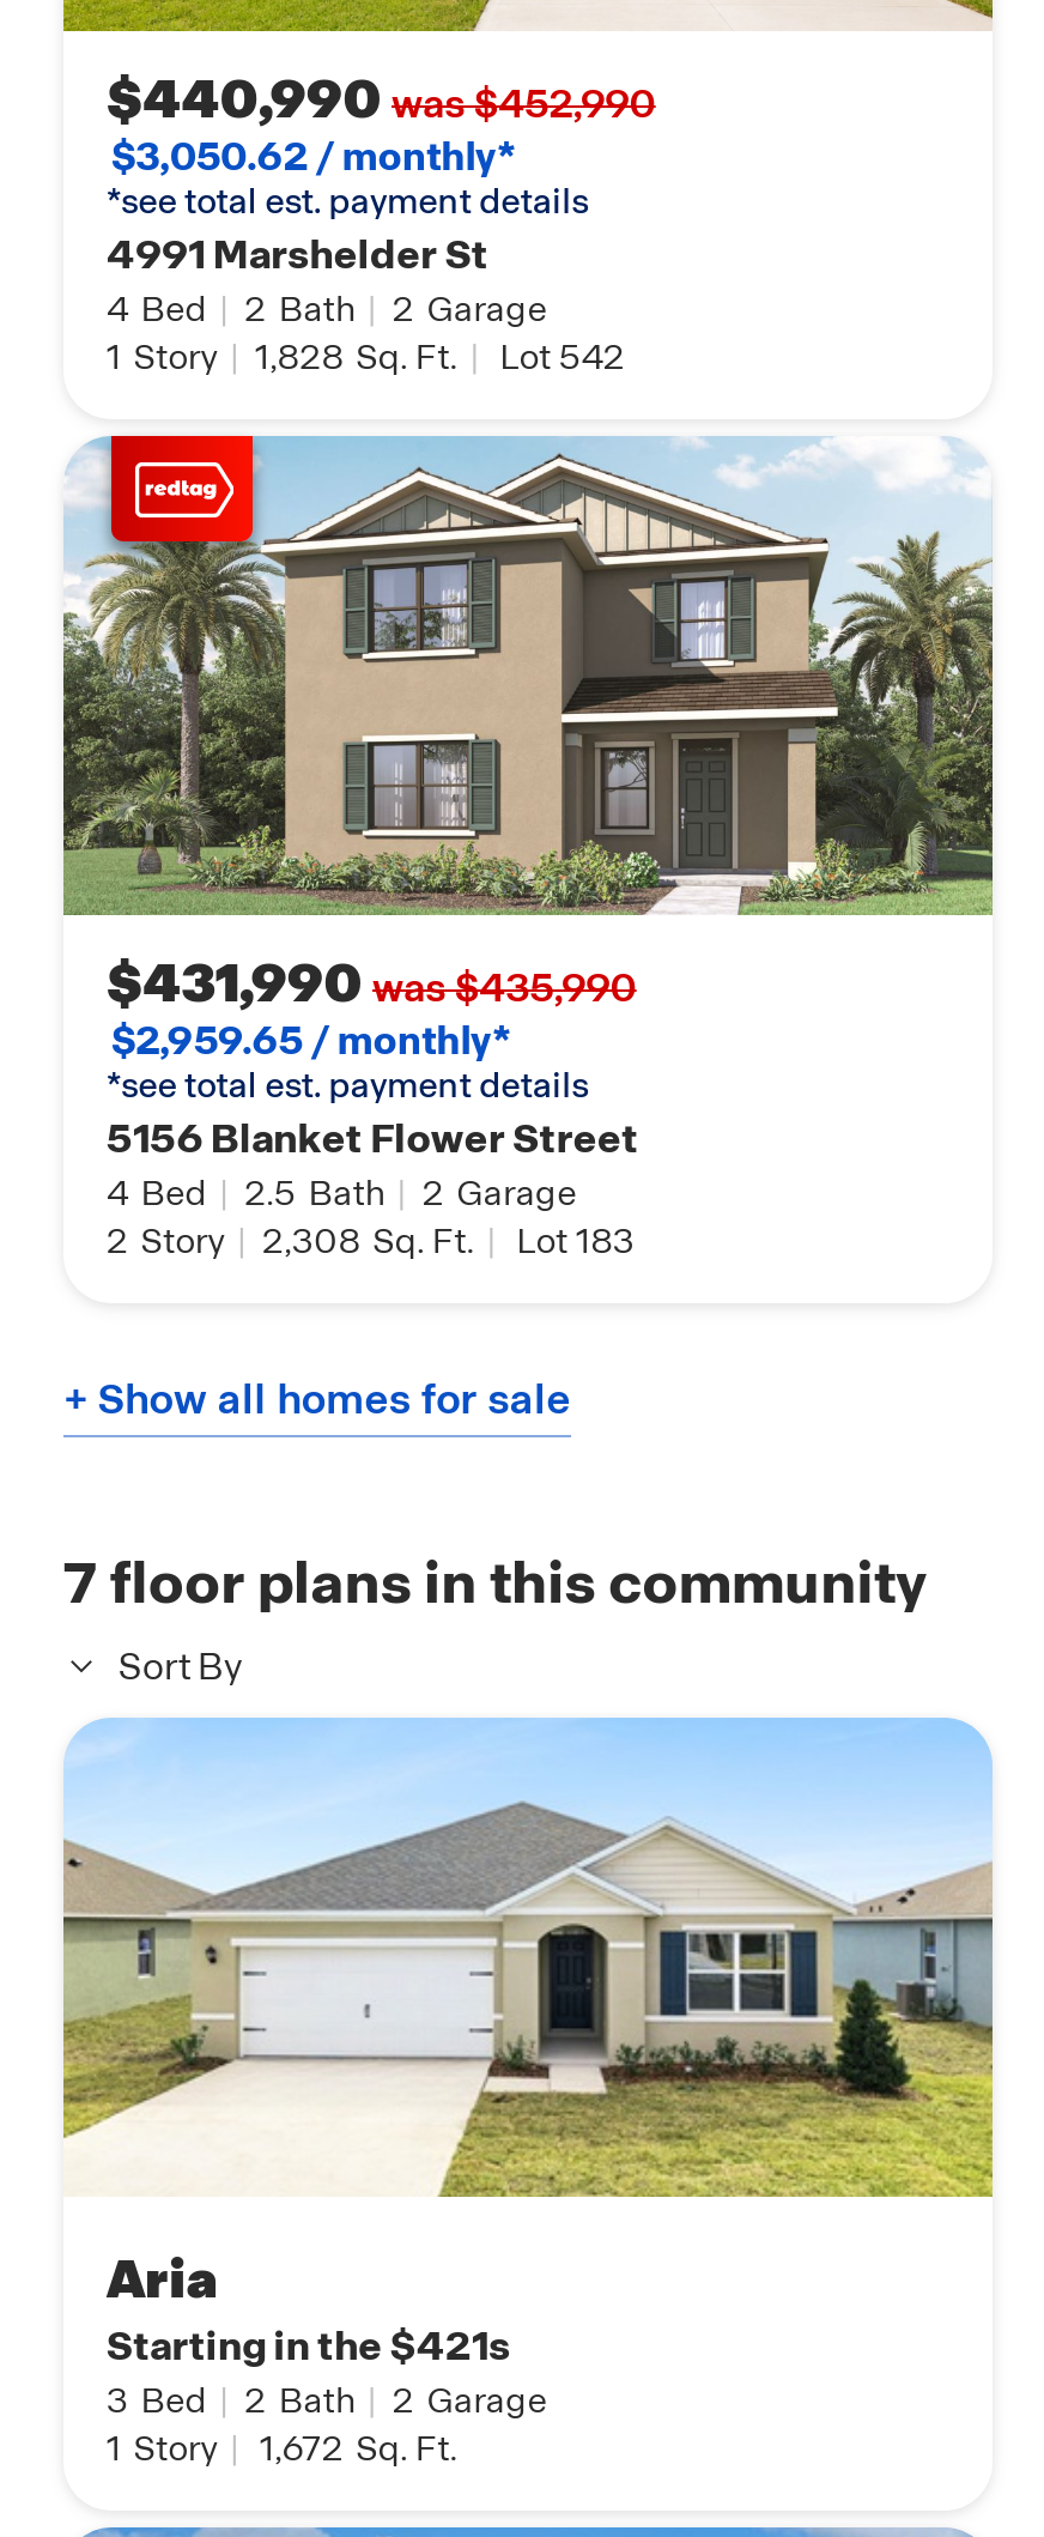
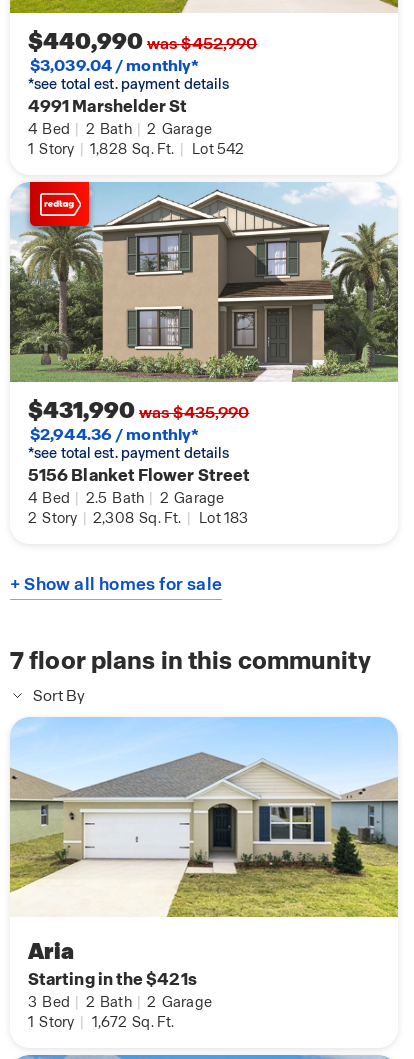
[111,132,516,183] $3,050.62 / monthly* -> [30,55,199,76] $3,039.04 / monthly*
[111,1016,512,1067] $2,959.65 / monthly* -> [30,424,199,445] $2,944.36 / monthly*

